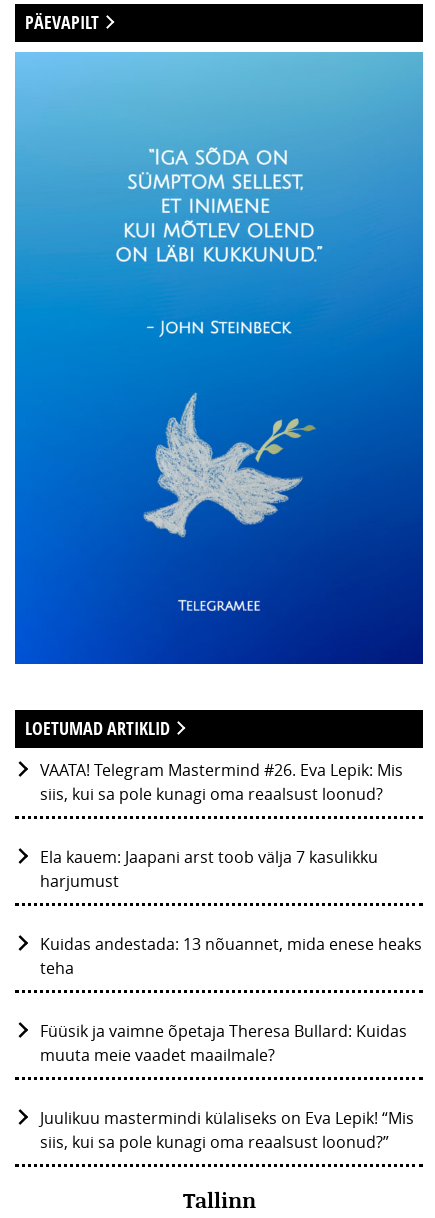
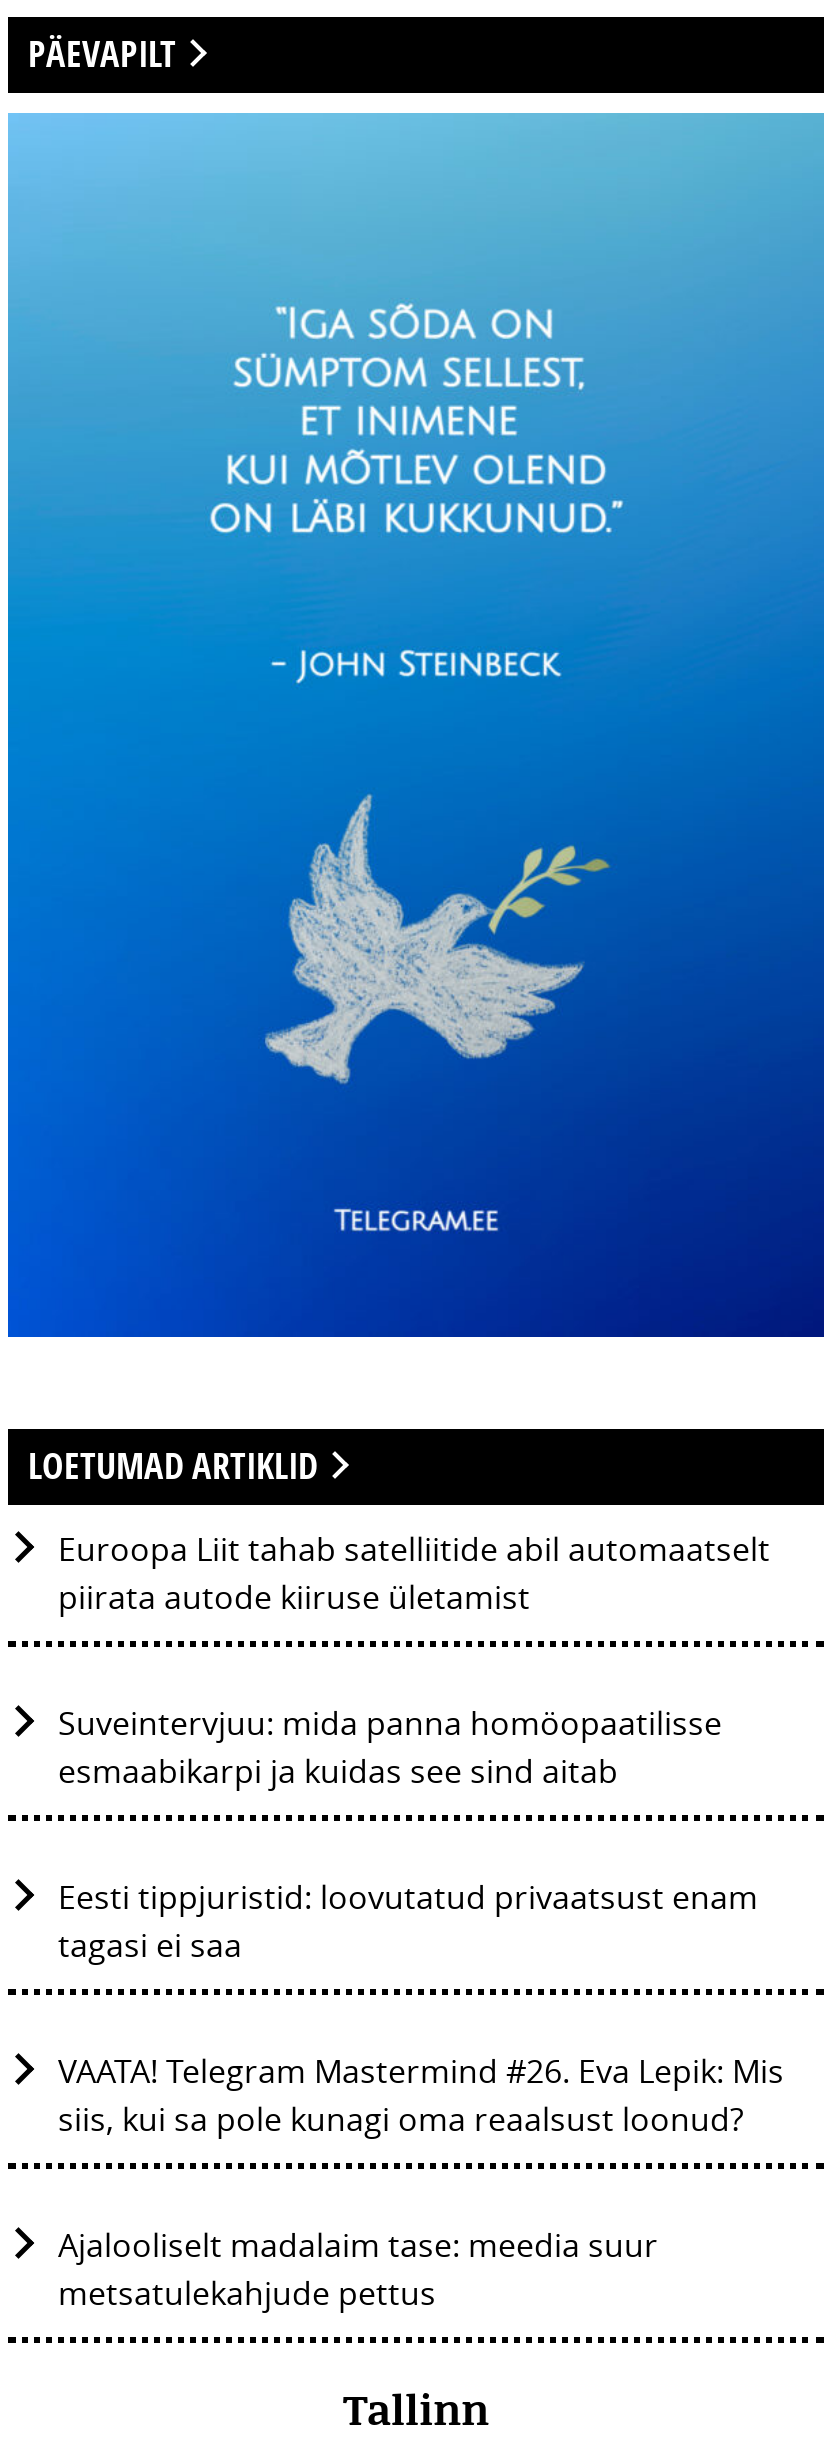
none -> [58,1527,770,1967] Euroopa Liit tahab satelliitide abil automaatselt | piirata autode kiiruse ületamist | Suveintervjuu: mida panna homöopaatilisse | esmaabikarpi ja kuidas see sind aitab | Eesti tippjuristid: loovutatud privaatsust enam | tagasi ei saa
moved [40,759,403,805] -> [58,2049,784,2141]: VAATA! Telegram Mastermind #26. Eva Lepik: Mis | siis, kui sa pole kunagi oma reaalsust loonud?
[40,846,422,1153] Ela kauem: Jaapani arst toob välja 7 kasulikku | harjumust | Kuidas andestada: 13 nõuannet, mida enese heaks | teha | Füüsik ja vaimne õpetaja Theresa Bullard: Kuidas | muuta meie vaadet maailmale? | Juulikuu mastermindi külaliseks on Eva Lepik! “Mis | siis, kui sa pole kunagi oma reaalsust loonud?” -> [58,2223,658,2315] Ajalooliselt madalaim tase: meedia suur | metsatulekahjude pettus

